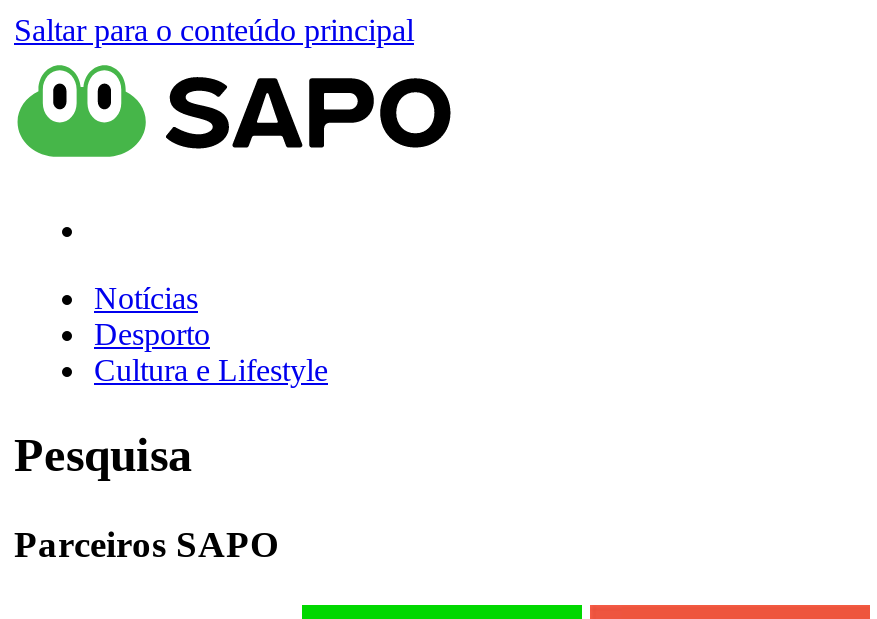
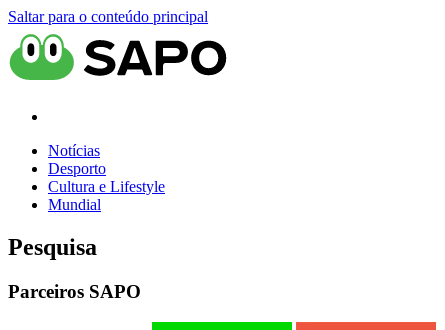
none -> [48,196,101,213] Mundial

